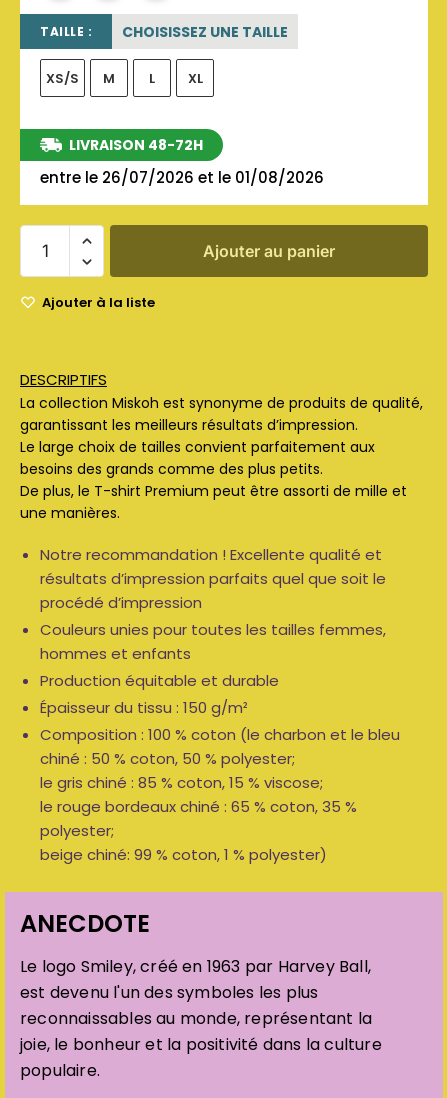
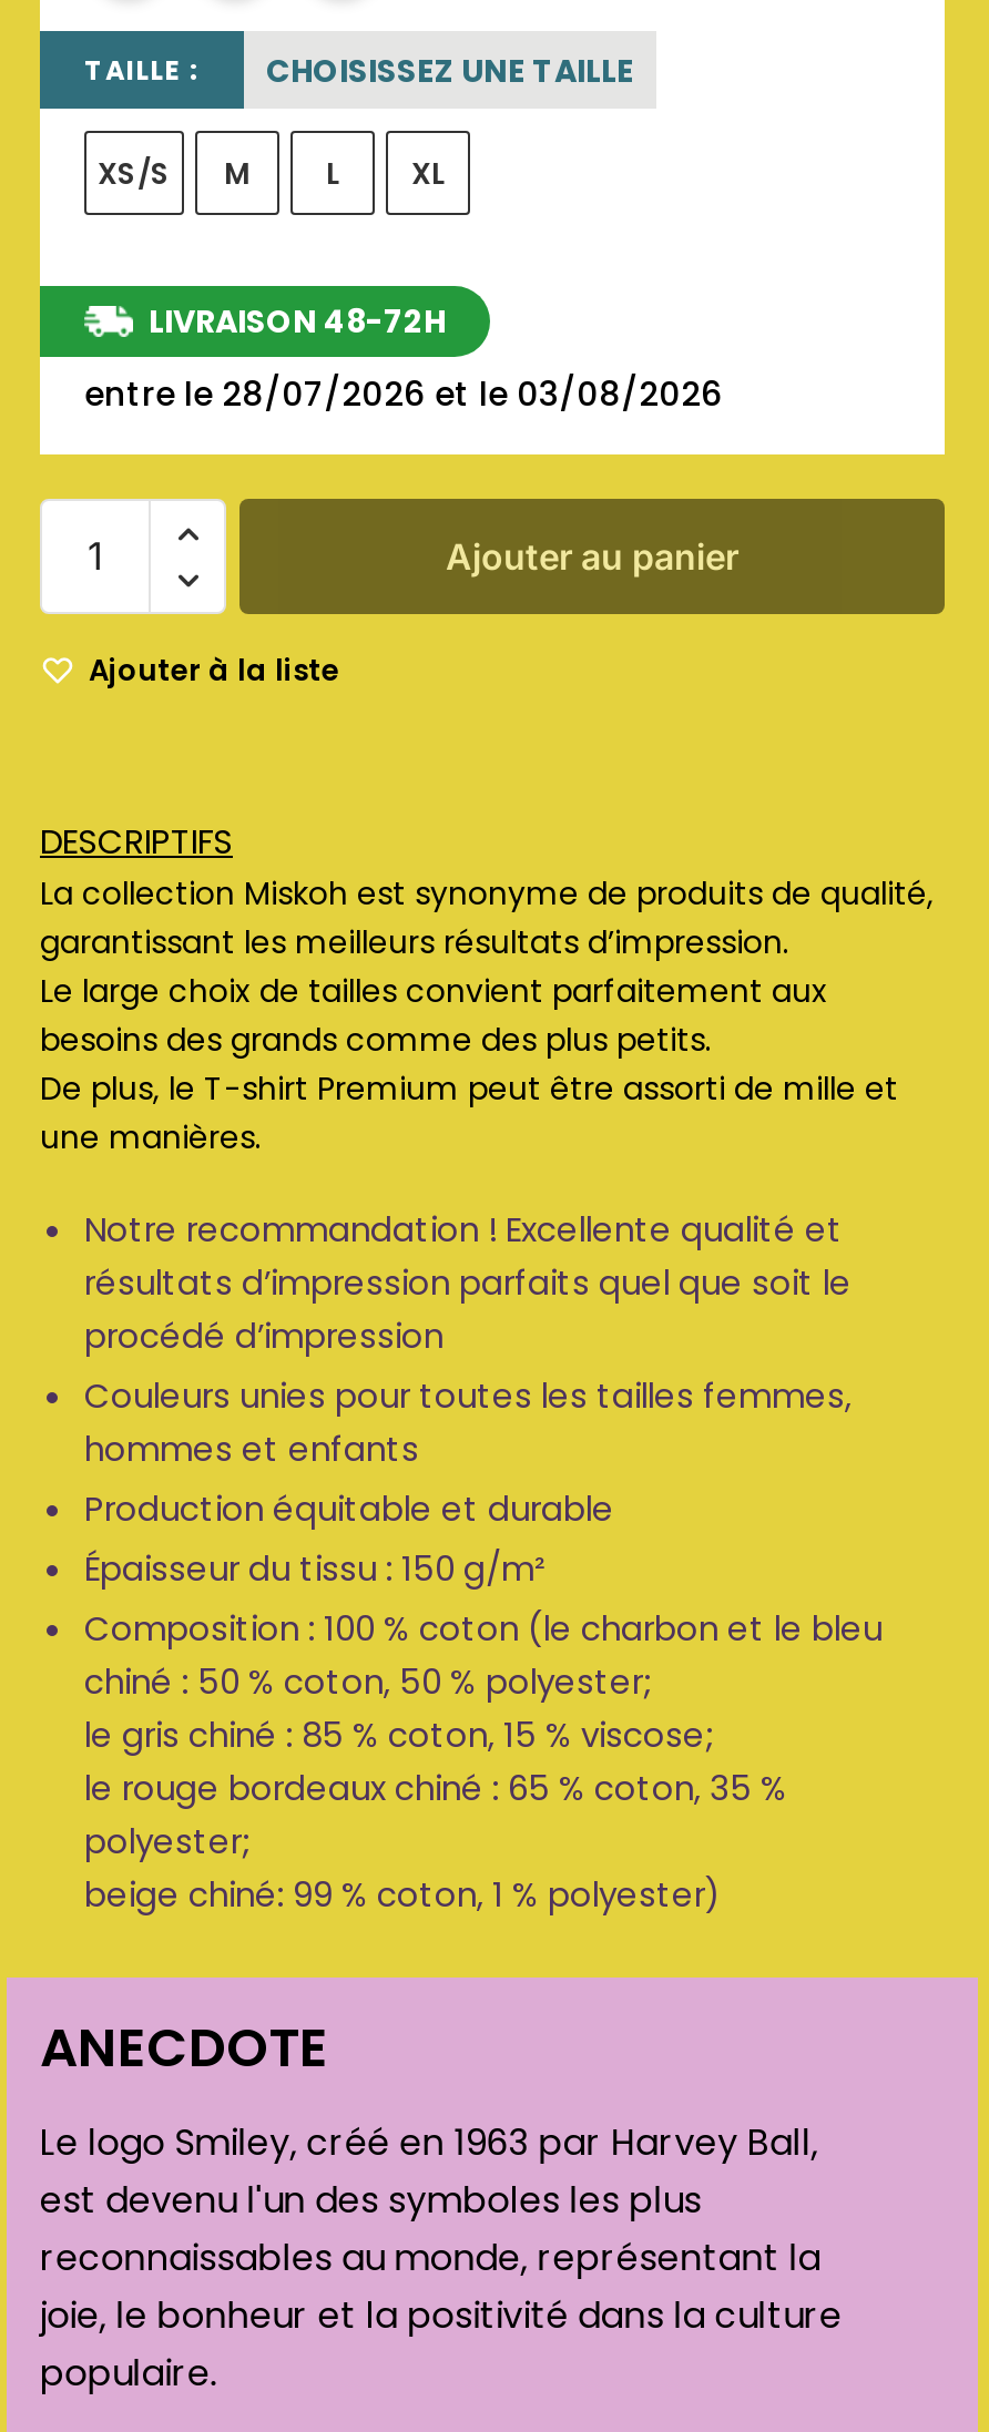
[40,167,324,188] entre le 26/07/2026 et le 01/08/2026 -> [84,370,723,417] entre le 28/07/2026 et le 03/08/2026

